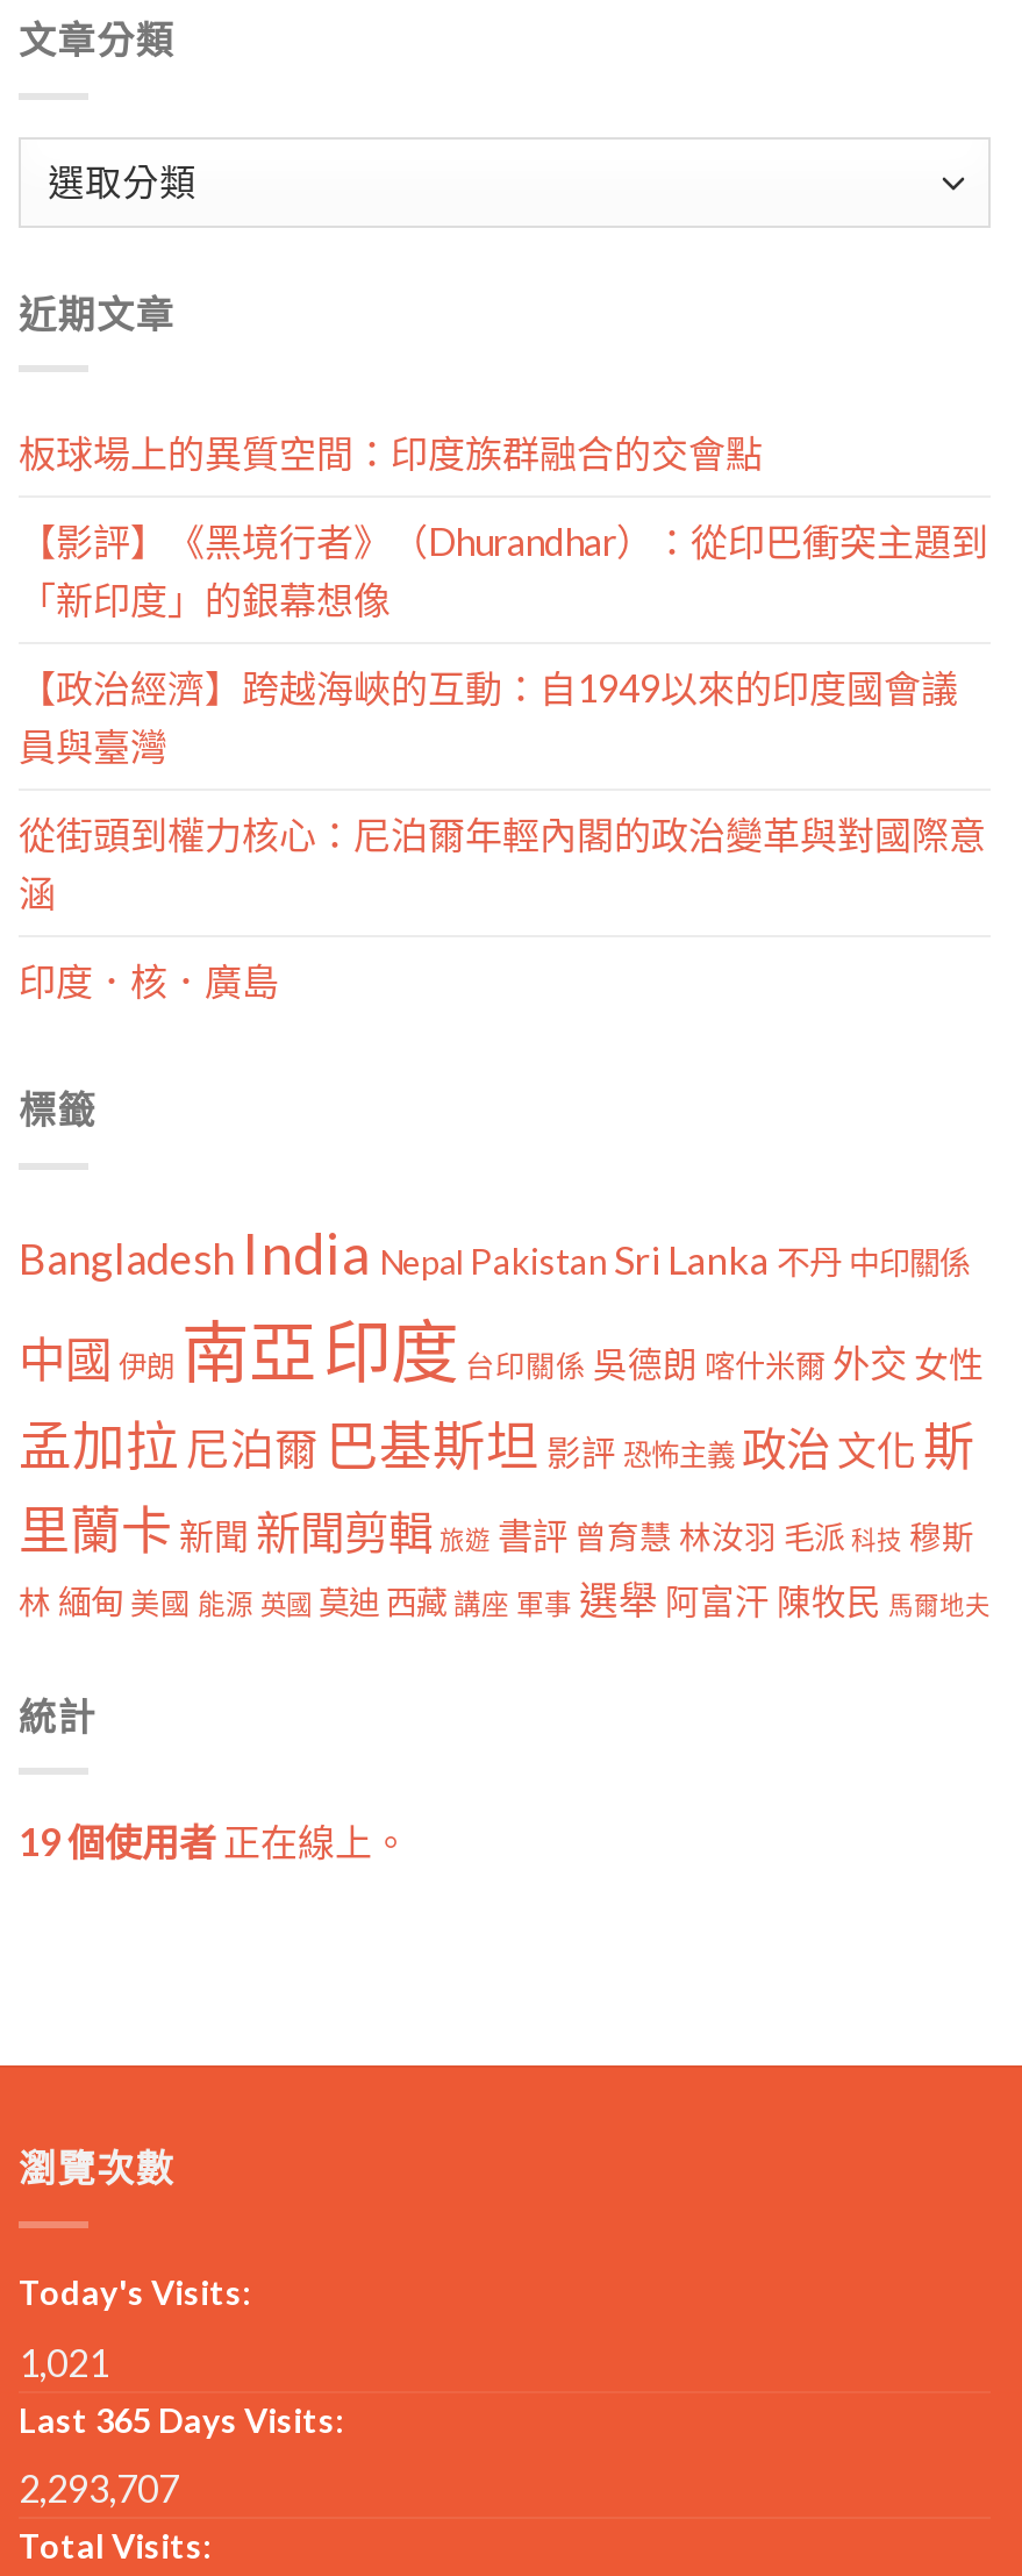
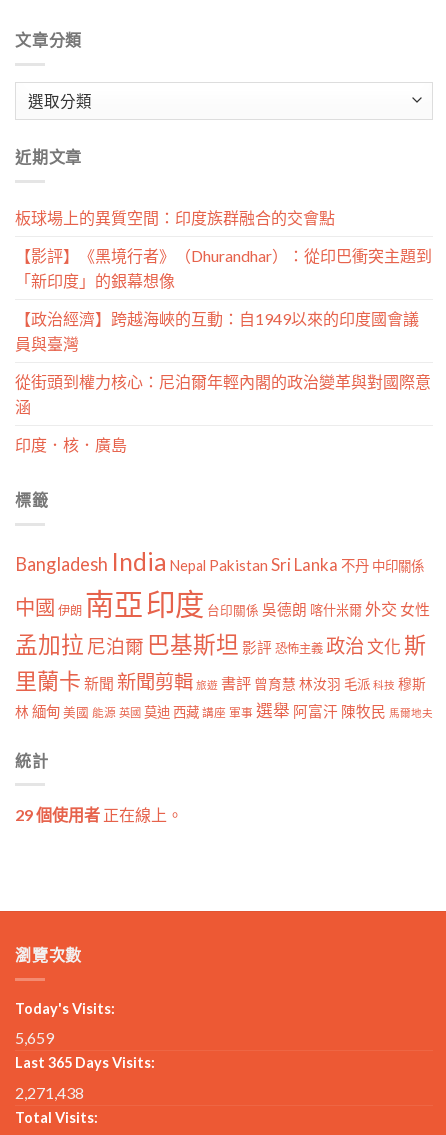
[19,1819,409,1863] 19 個使用者正在線上。 -> [15,805,183,824] 29 個使用者正在線上。
[19,2339,109,2383] 1,021 -> [15,1028,54,1047] 5,659
[19,2466,179,2510] 2,293,707 -> [15,1083,84,1102] 2,271,438

